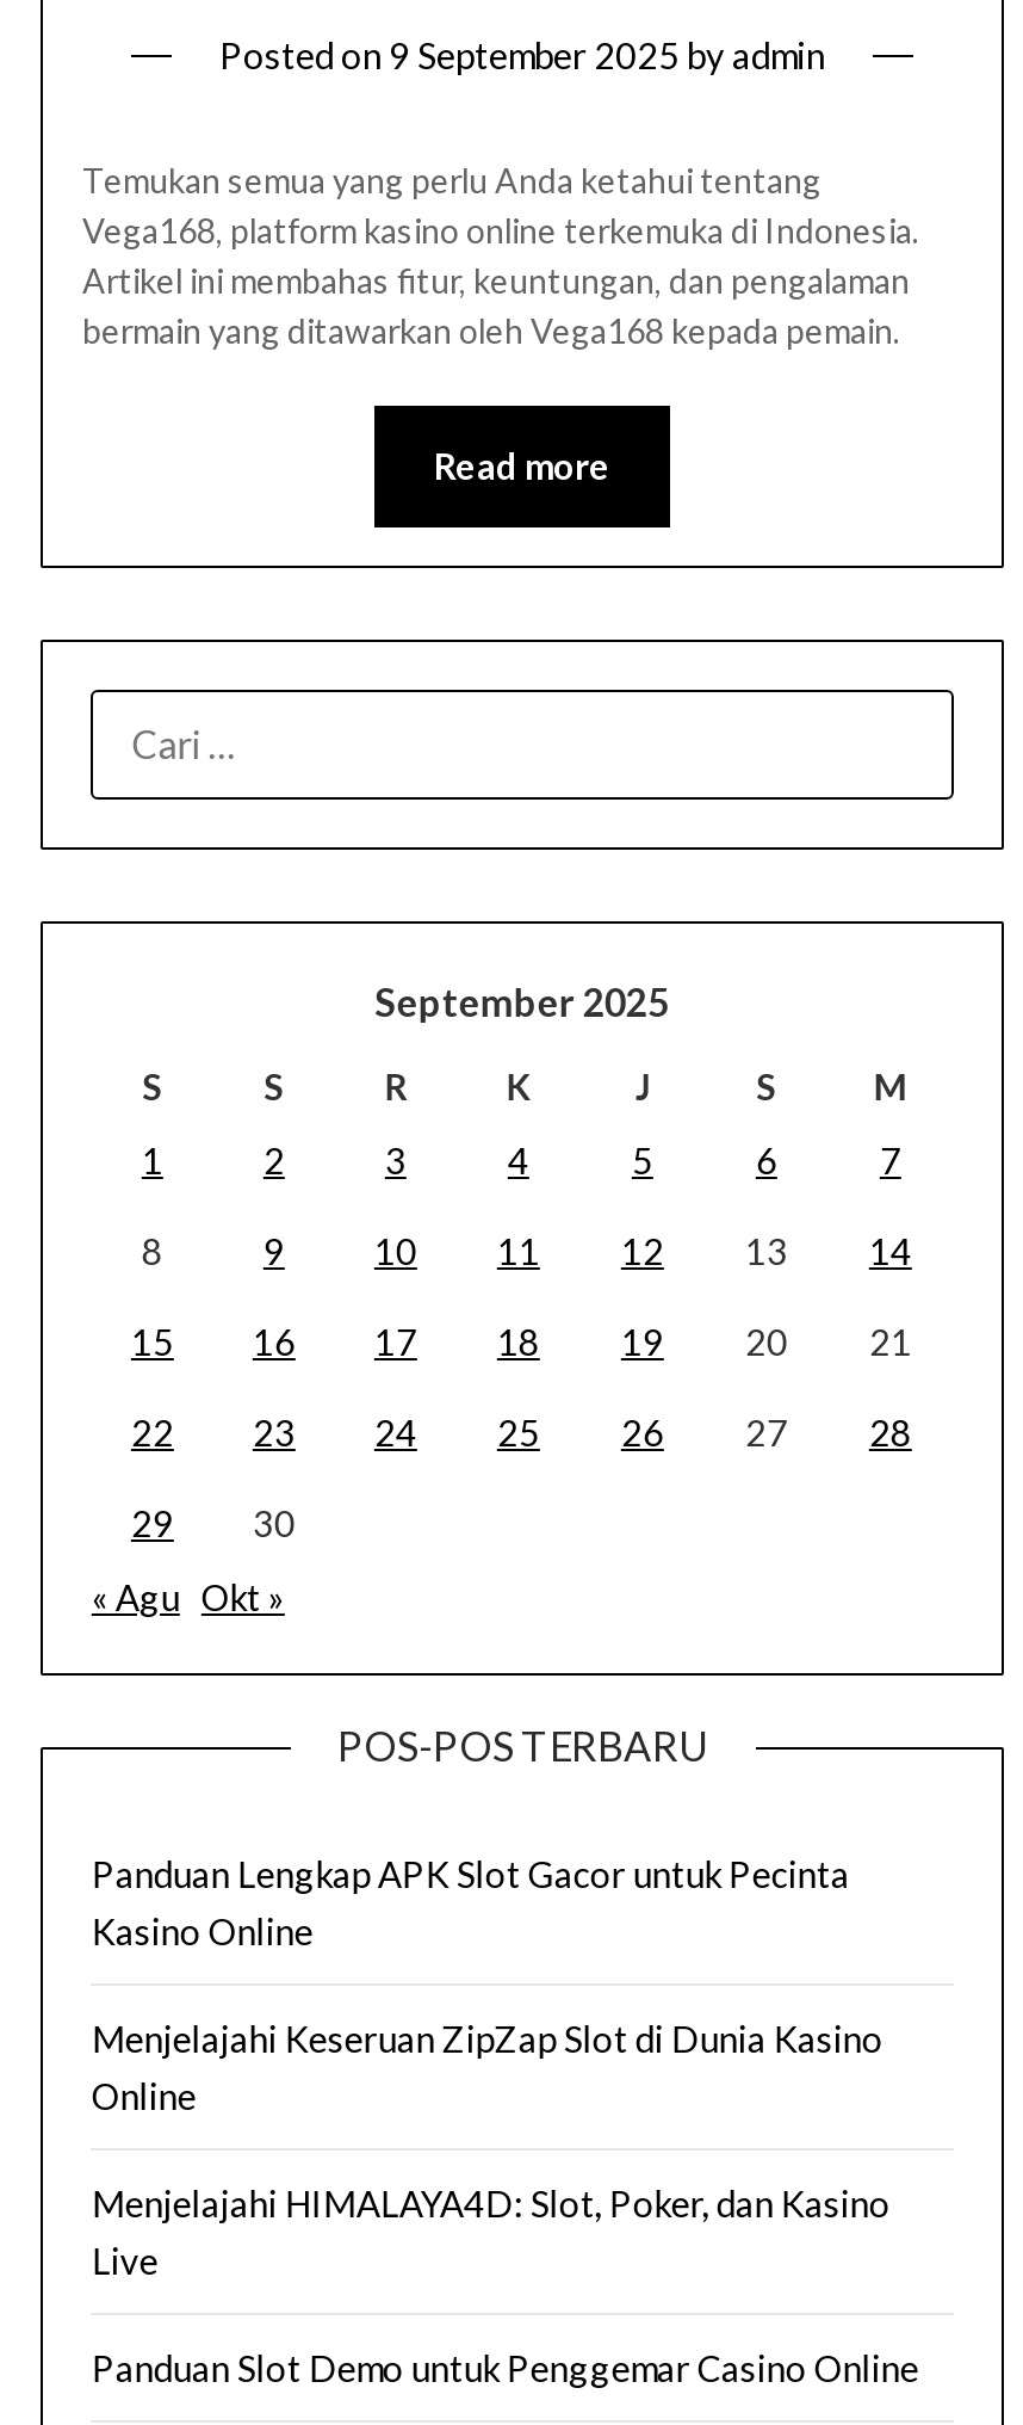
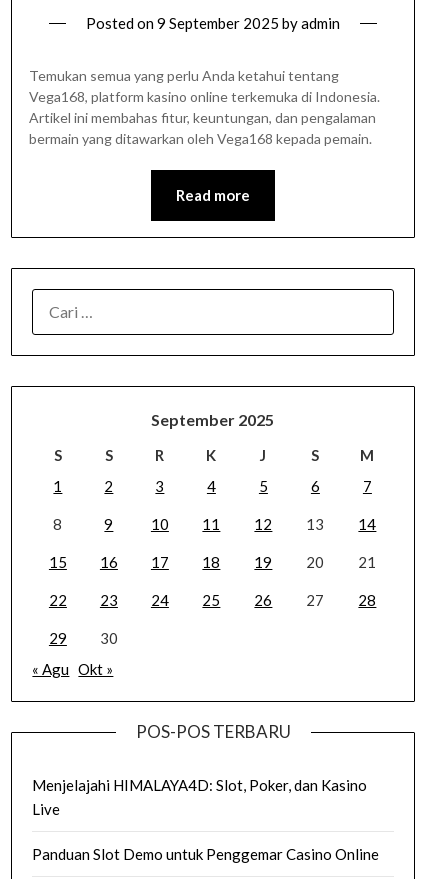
[92,1852,883,2117] Panduan Lengkap APK Slot Gacor untuk Pecinta | Kasino Online | Menjelajahi Keseruan ZipZap Slot di Dunia Kasino | Online -> none

